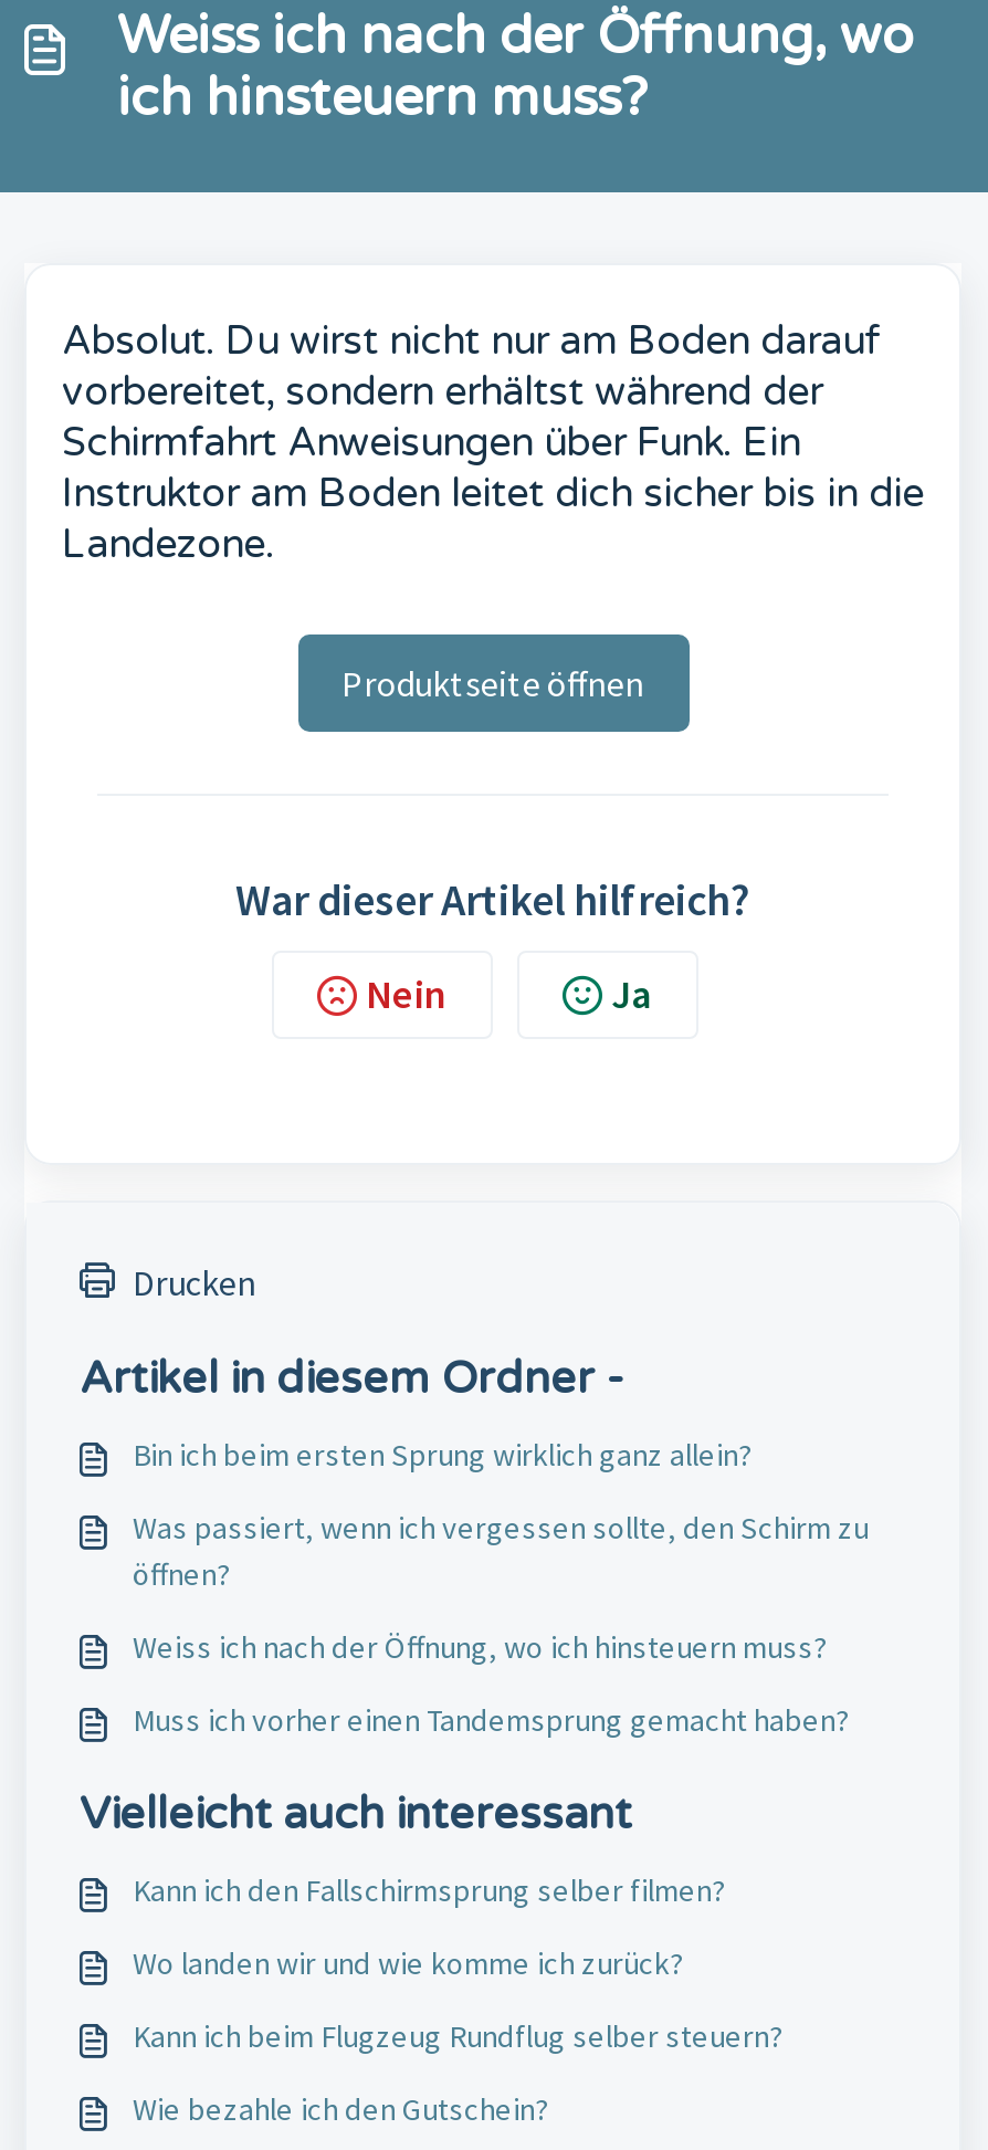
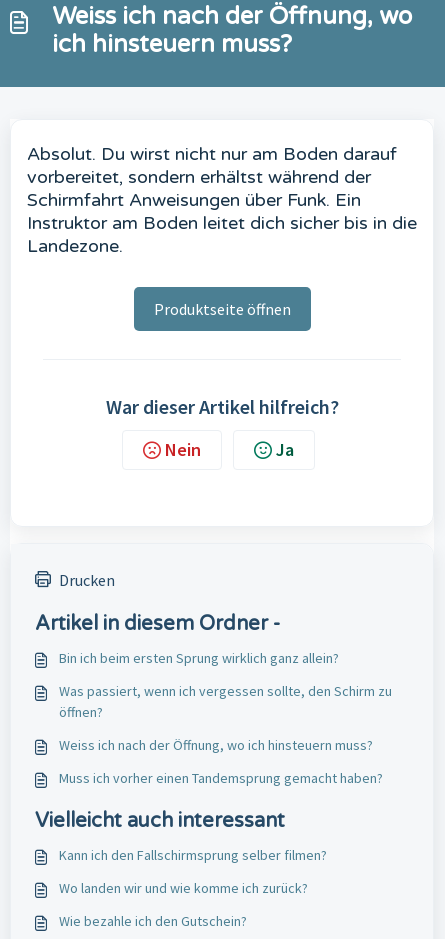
[133,2016,782,2056] Kann ich beim Flugzeug Rundflug selber steuern? -> none

